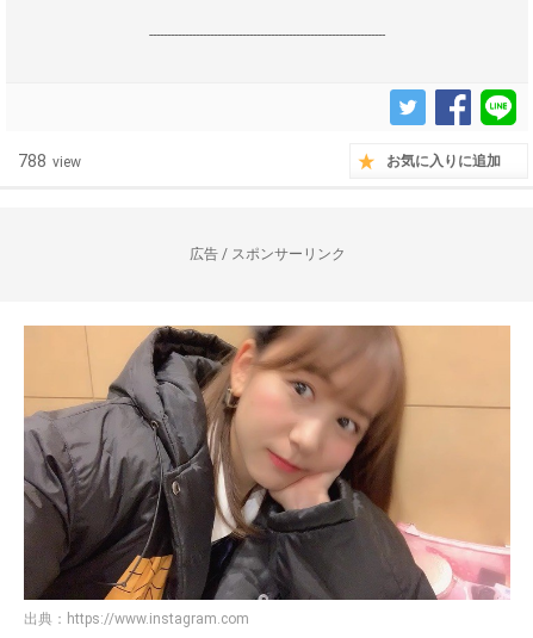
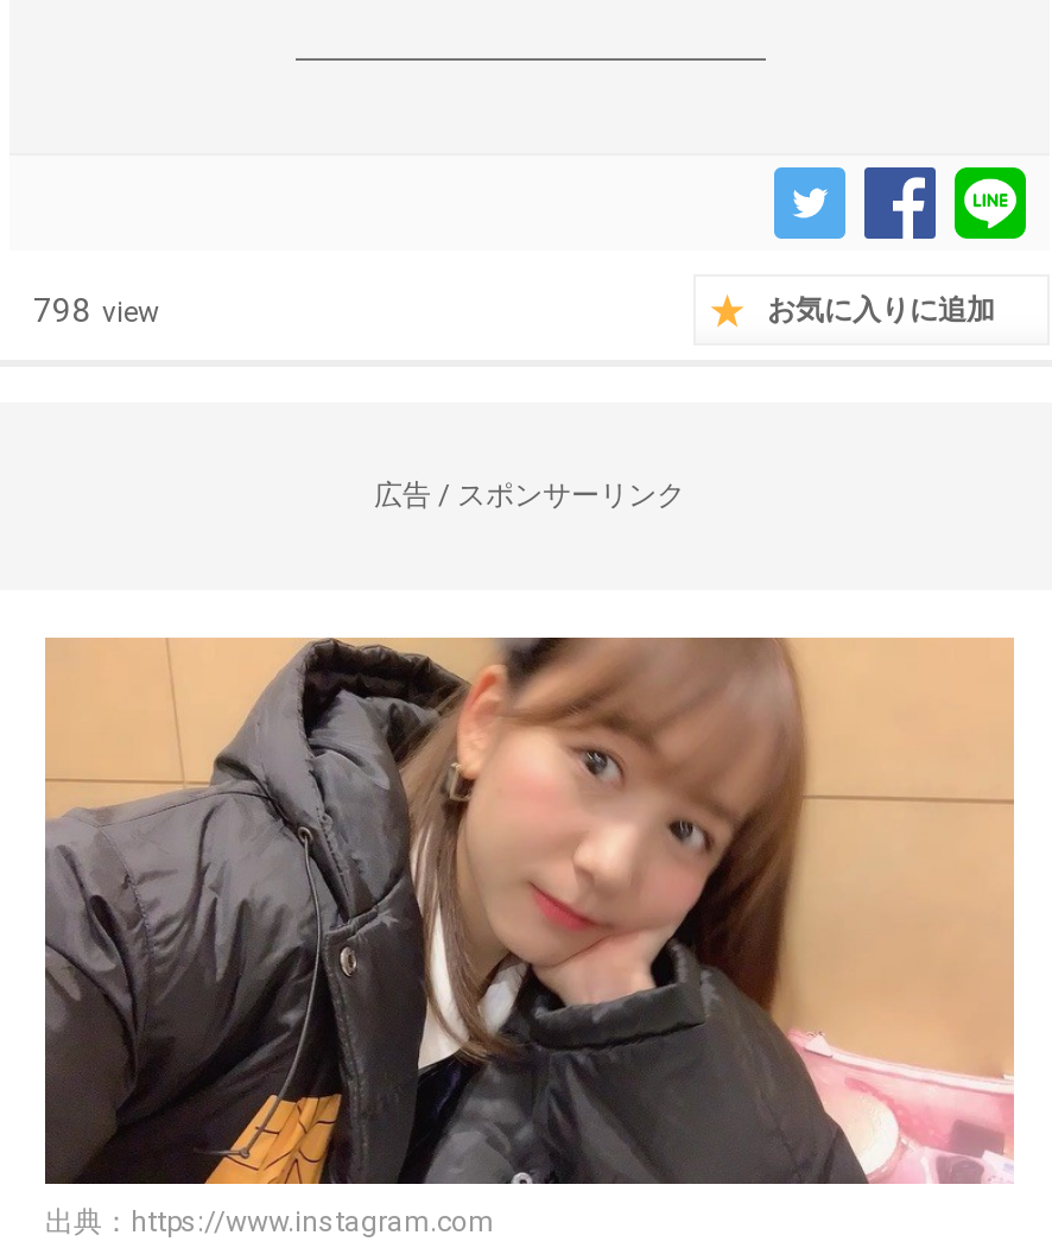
[18,151,81,171] 788 view -> [33,291,159,329] 798 view

